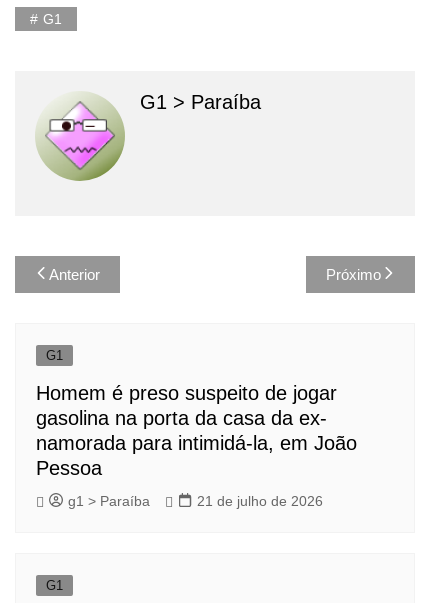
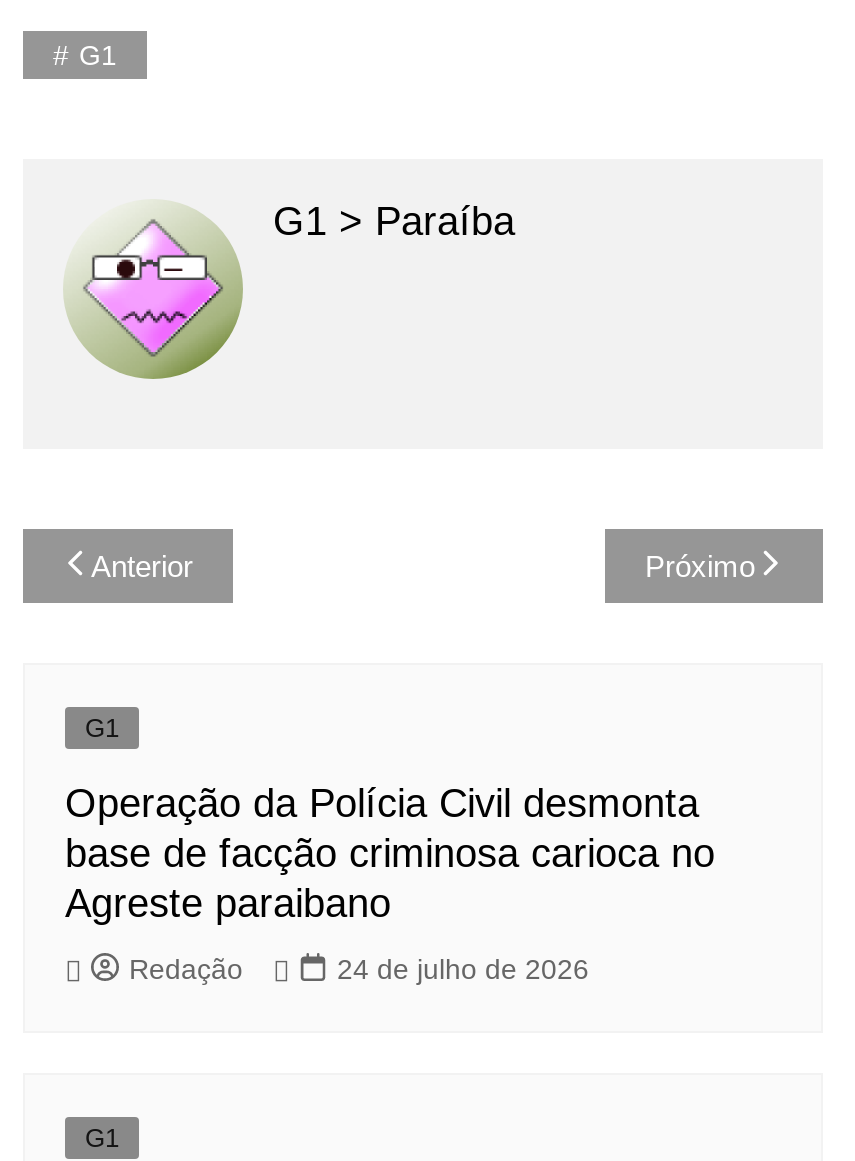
[36,382,357,479] Homem é preso suspeito de jogar | gasolina na porta da casa da ex- | namorada para intimidá-la, em João | Pessoa -> [65,780,715,924] Operação da Polícia Civil desmonta | base de facção criminosa carioca no | Agreste paraibano
[68,493,323,509] g1 > Paraíba | 21 de julho de 2026 -> [129,953,589,985] Redação | 24 de julho de 2026

